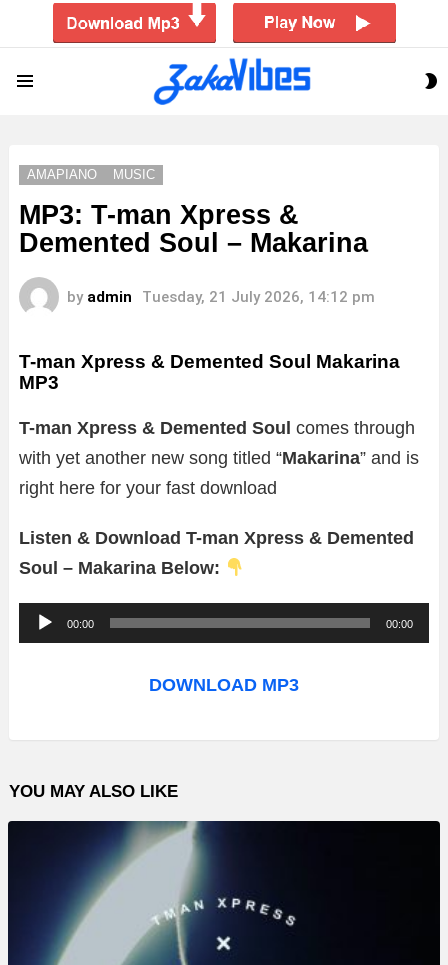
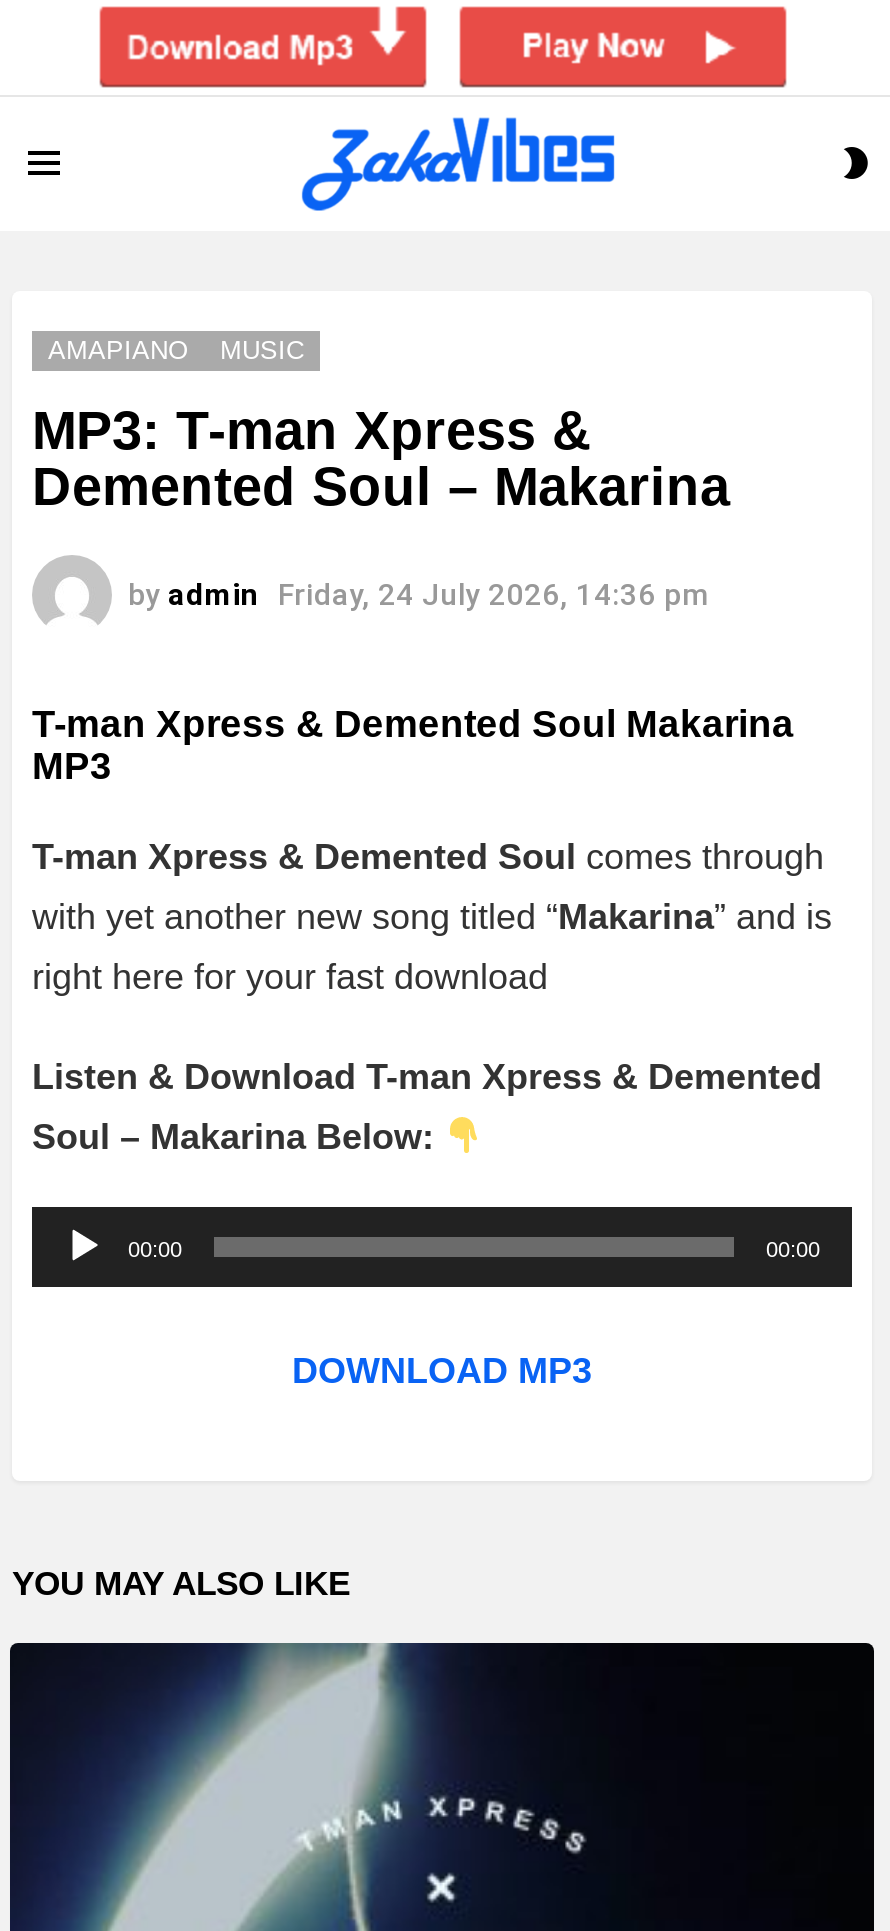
[67,288,375,306] by admin Tuesday, 21 July 2026, 14:12 pm -> [128,578,710,614] by admin Friday, 24 July 2026, 14:36 pm

